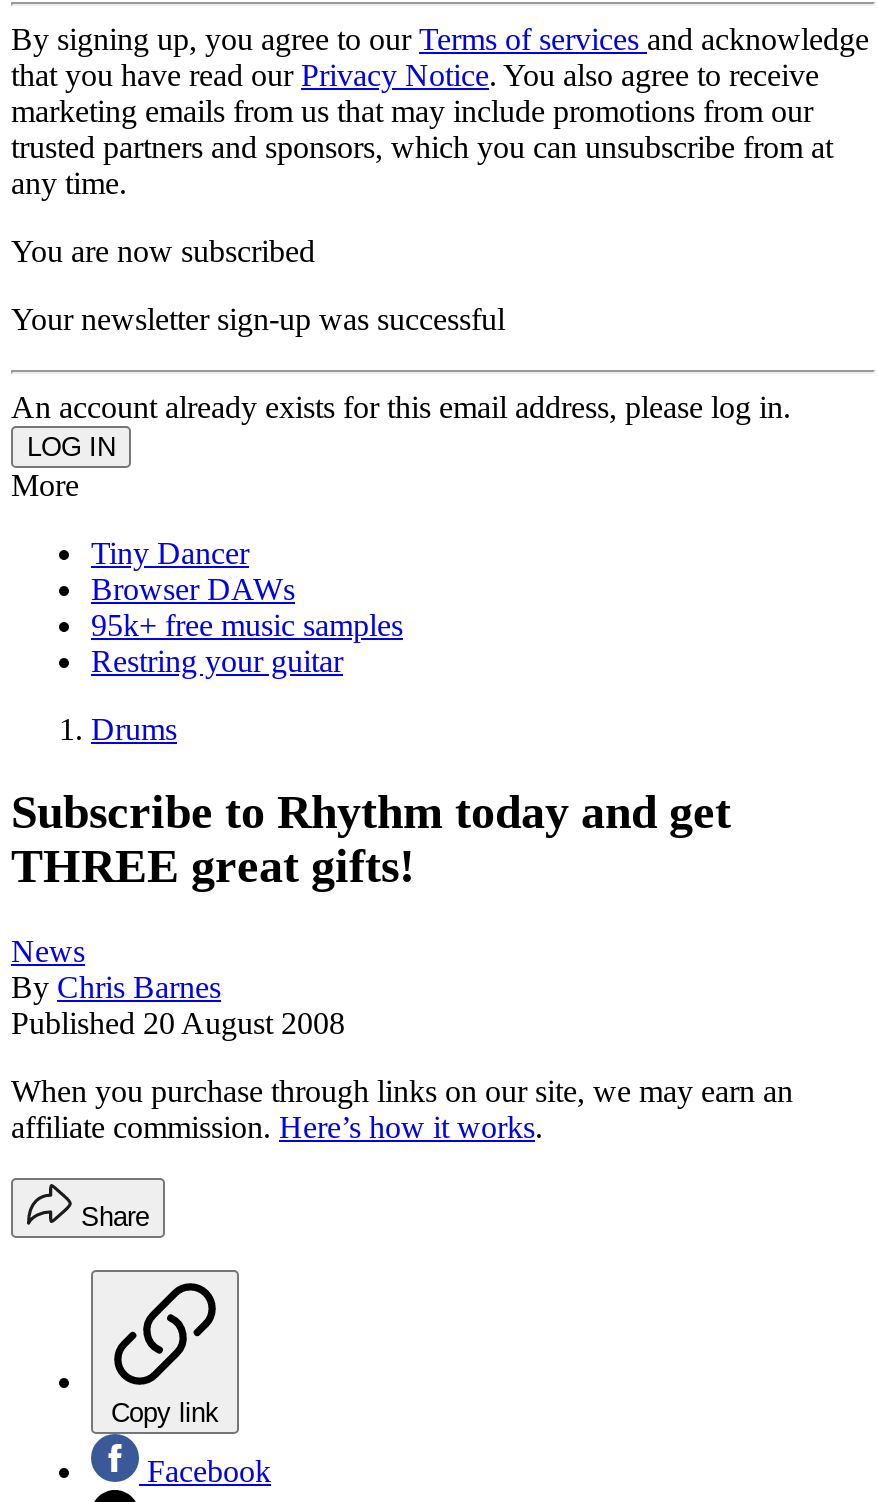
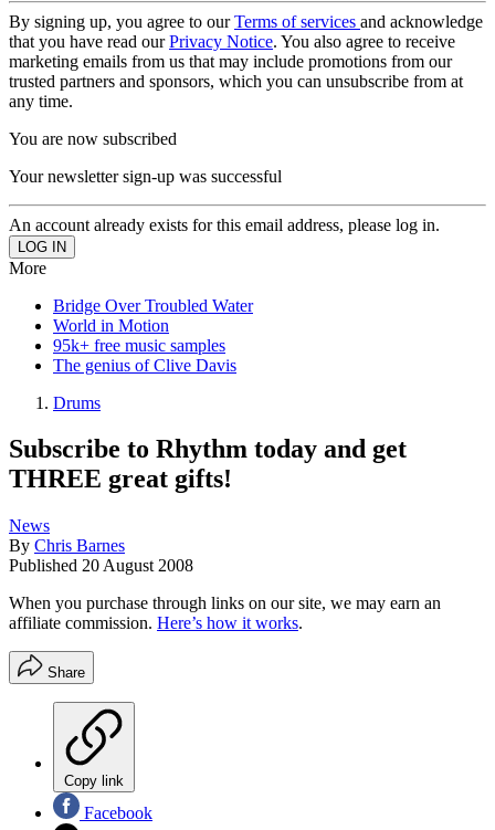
[91,535,295,605] Tiny Dancer | Browser DAWs -> [53,296,253,334] Bridge Over Troubled Water | World in Motion
[91,643,343,677] Restring your guitar -> [53,355,236,374] The genius of Clive Davis

